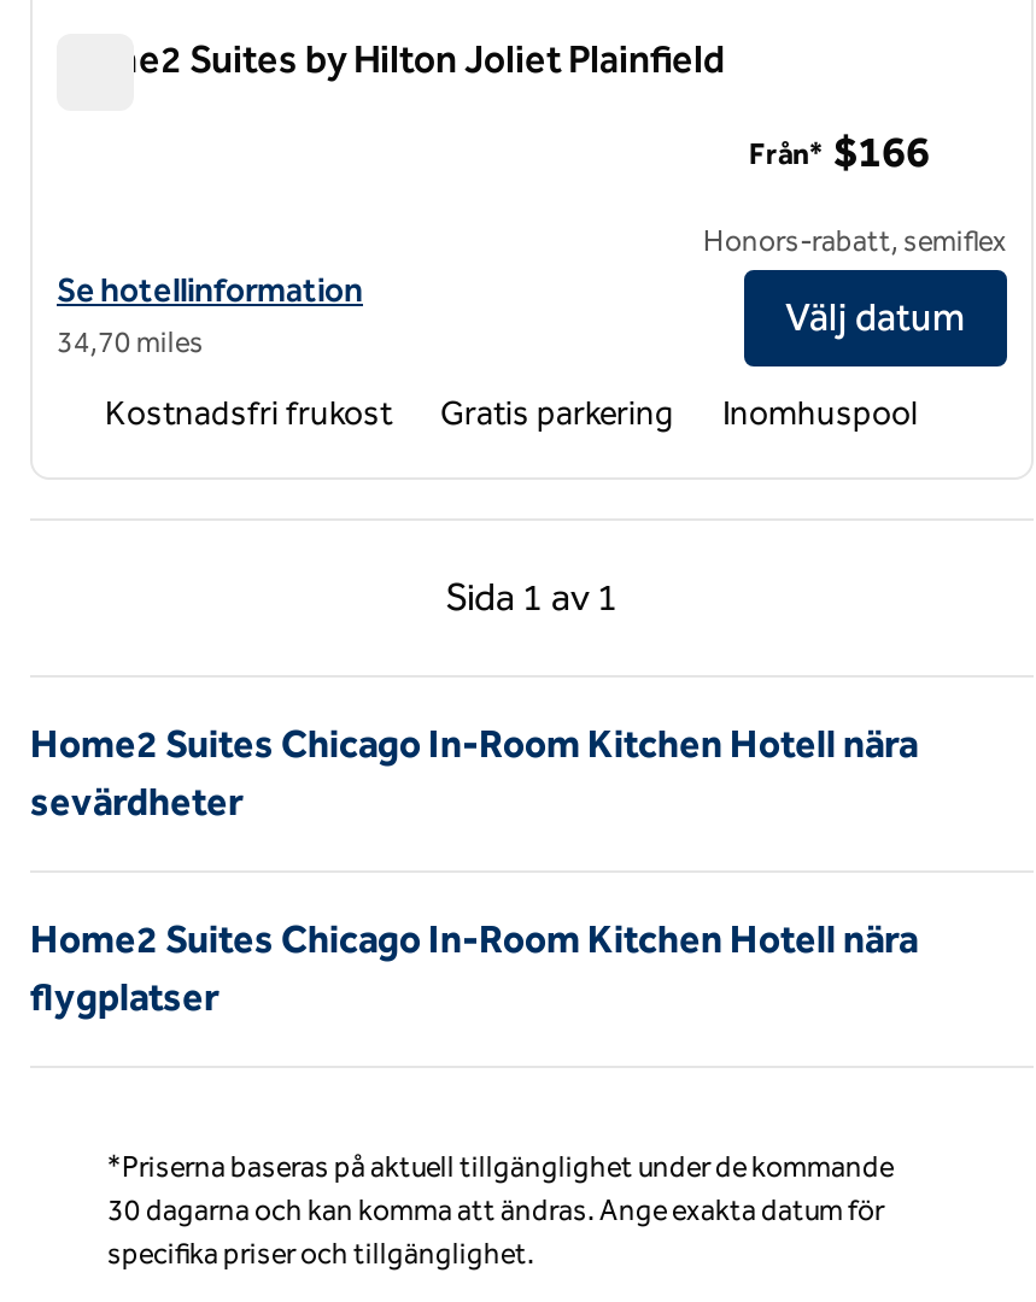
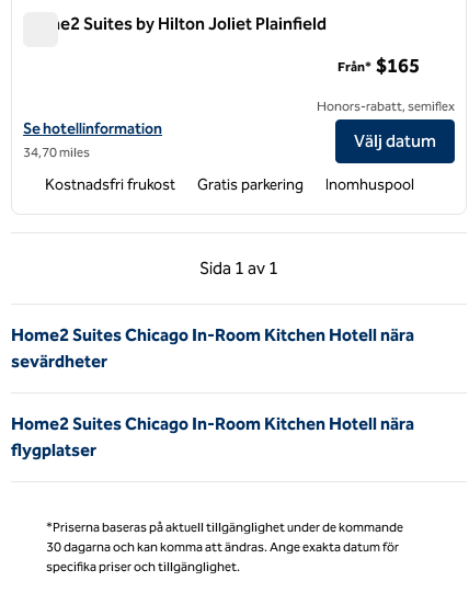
[749,126,930,179] Från* $166 -> [338,54,420,78] Från* $165

